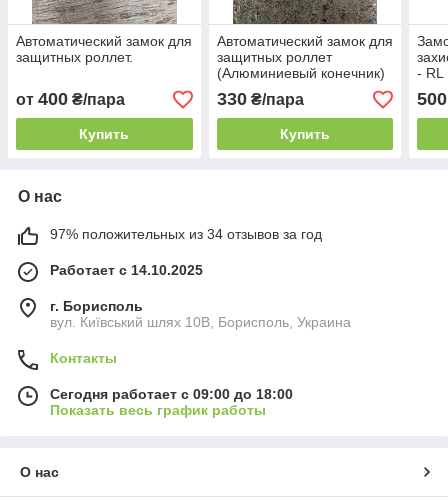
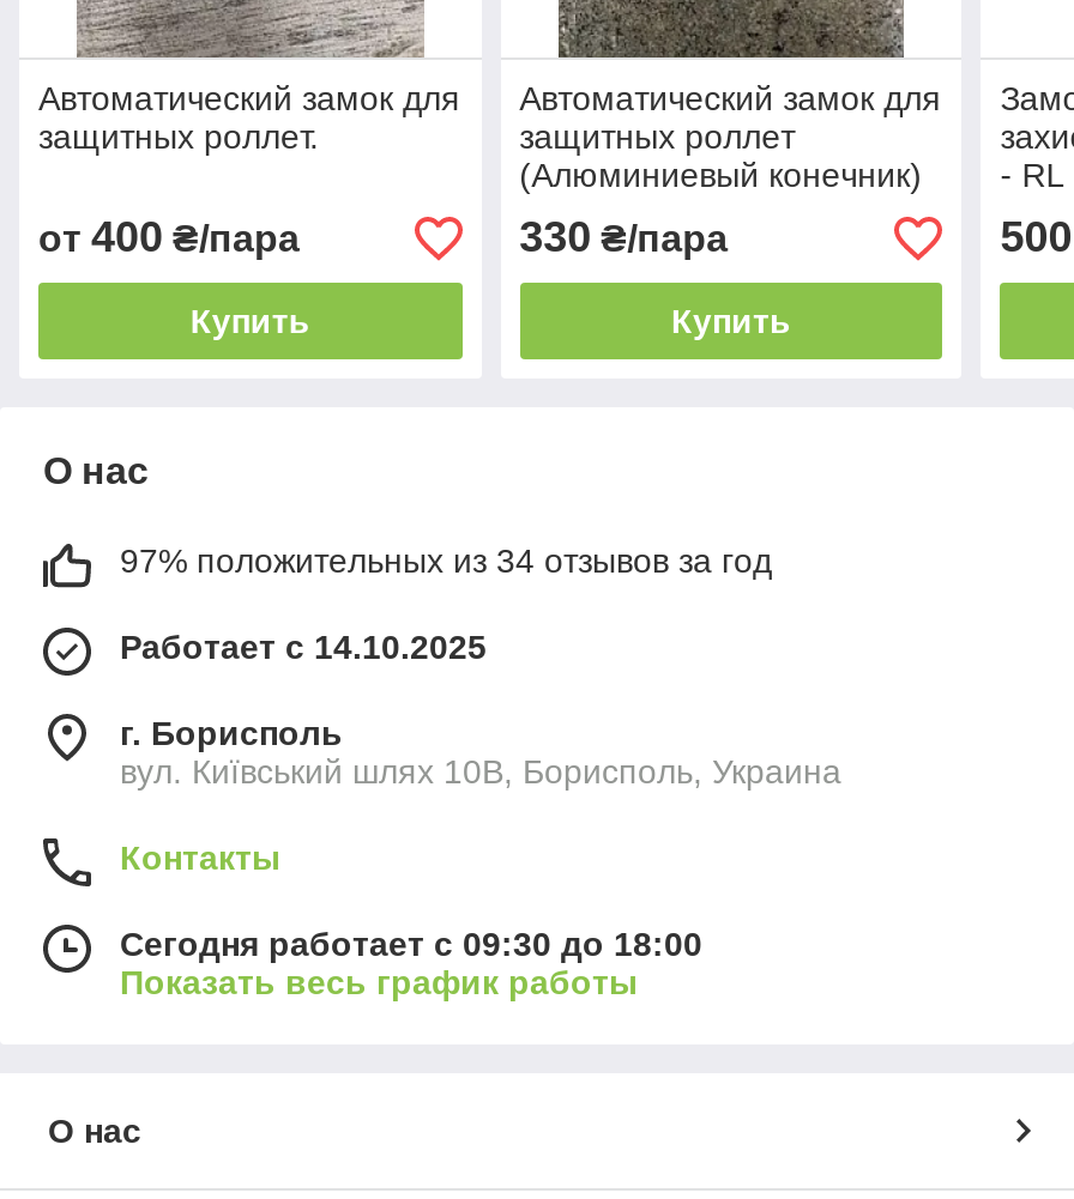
[50,386,293,402] Сегодня работает с 09:00 до 18:00 -> [120,926,702,964] Сегодня работает с 09:30 до 18:00

